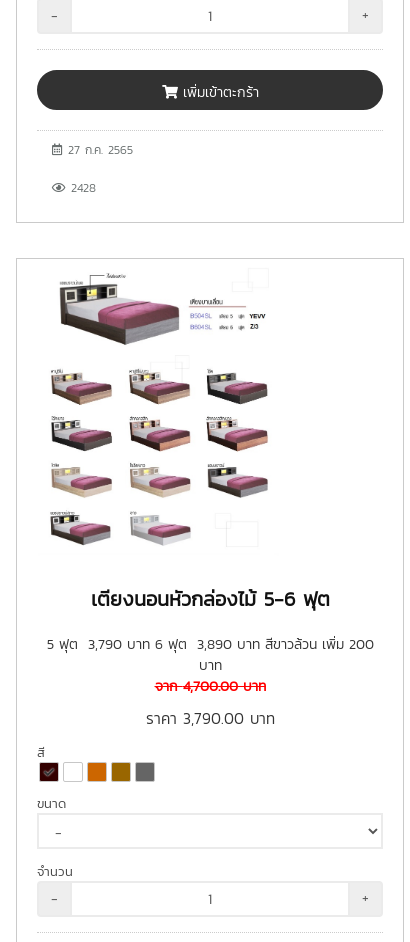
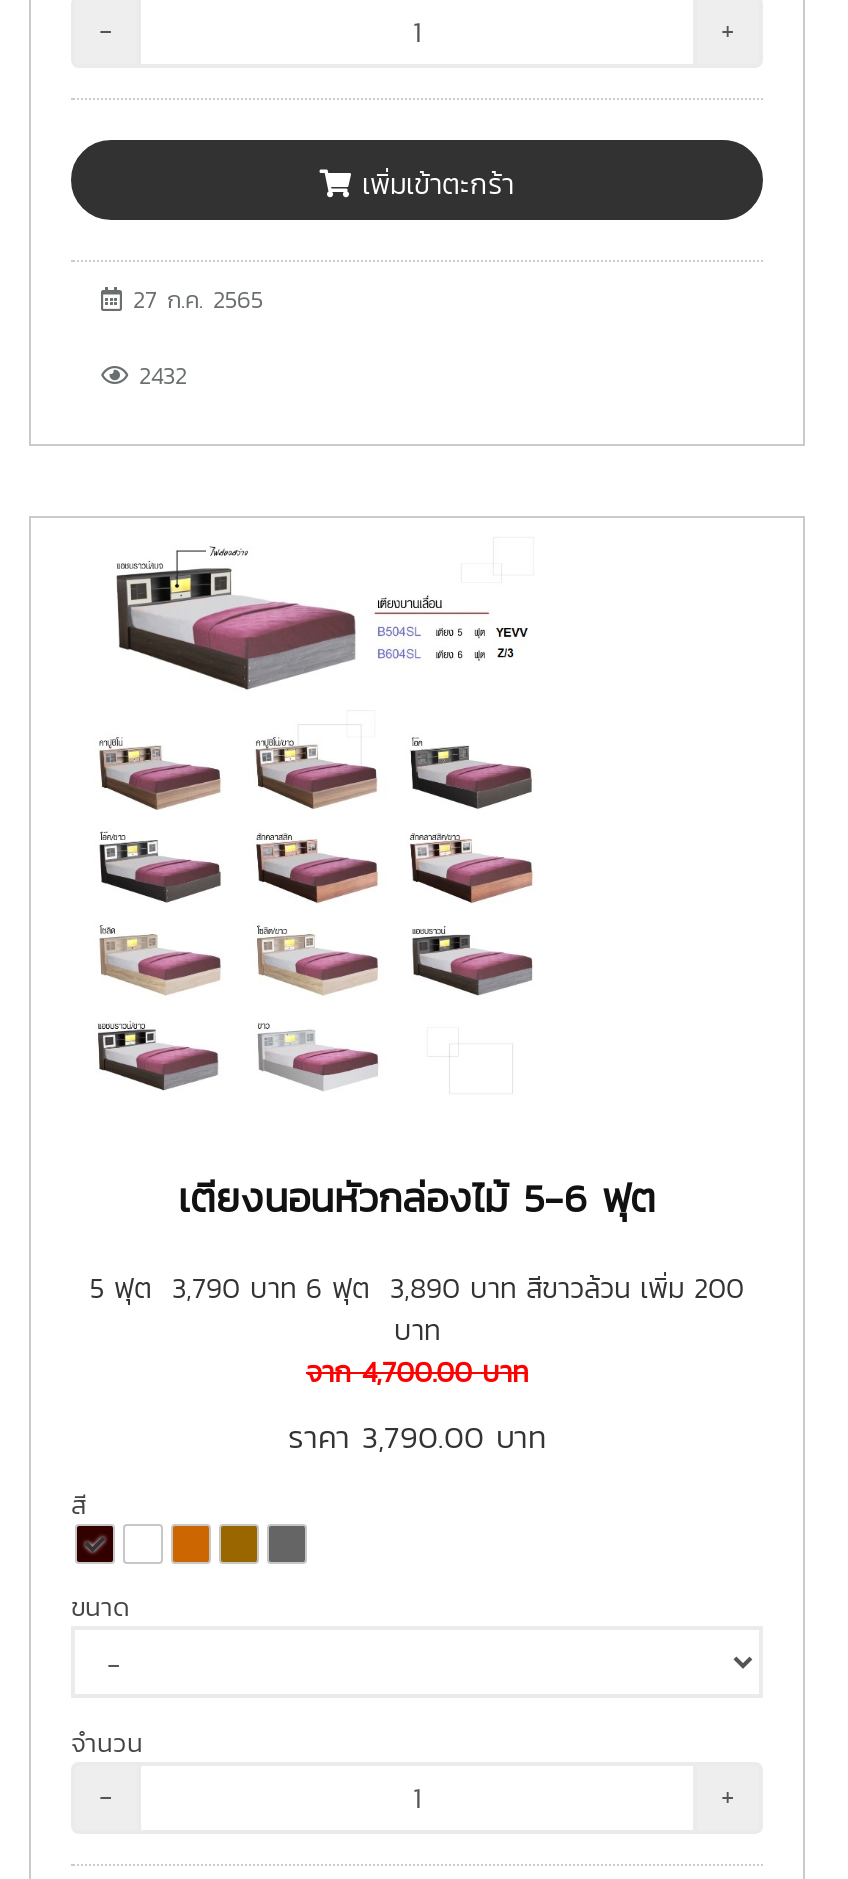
[66,179,96,197] 2428 -> [129,358,187,394] 2432

